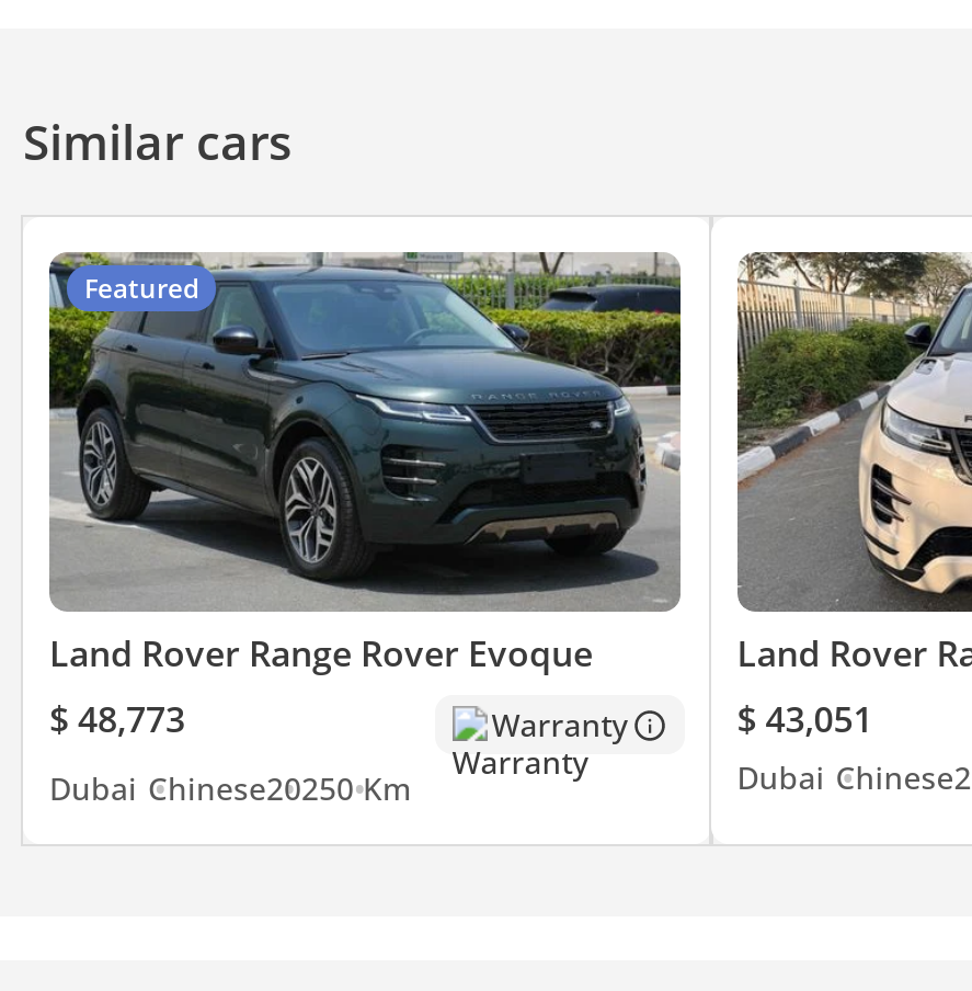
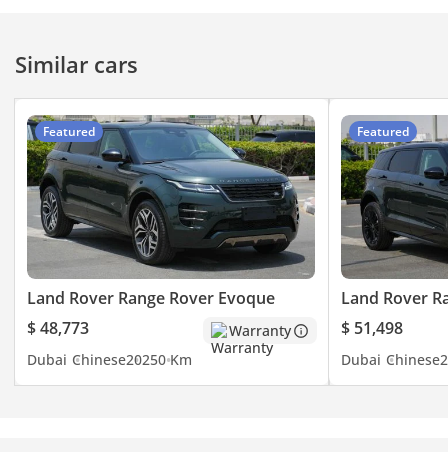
[737,252,965,743] [image] | $ 43,051 -> [340,116,445,339] [image] | $ 51,498
none -> [357,123,409,140] Featured

